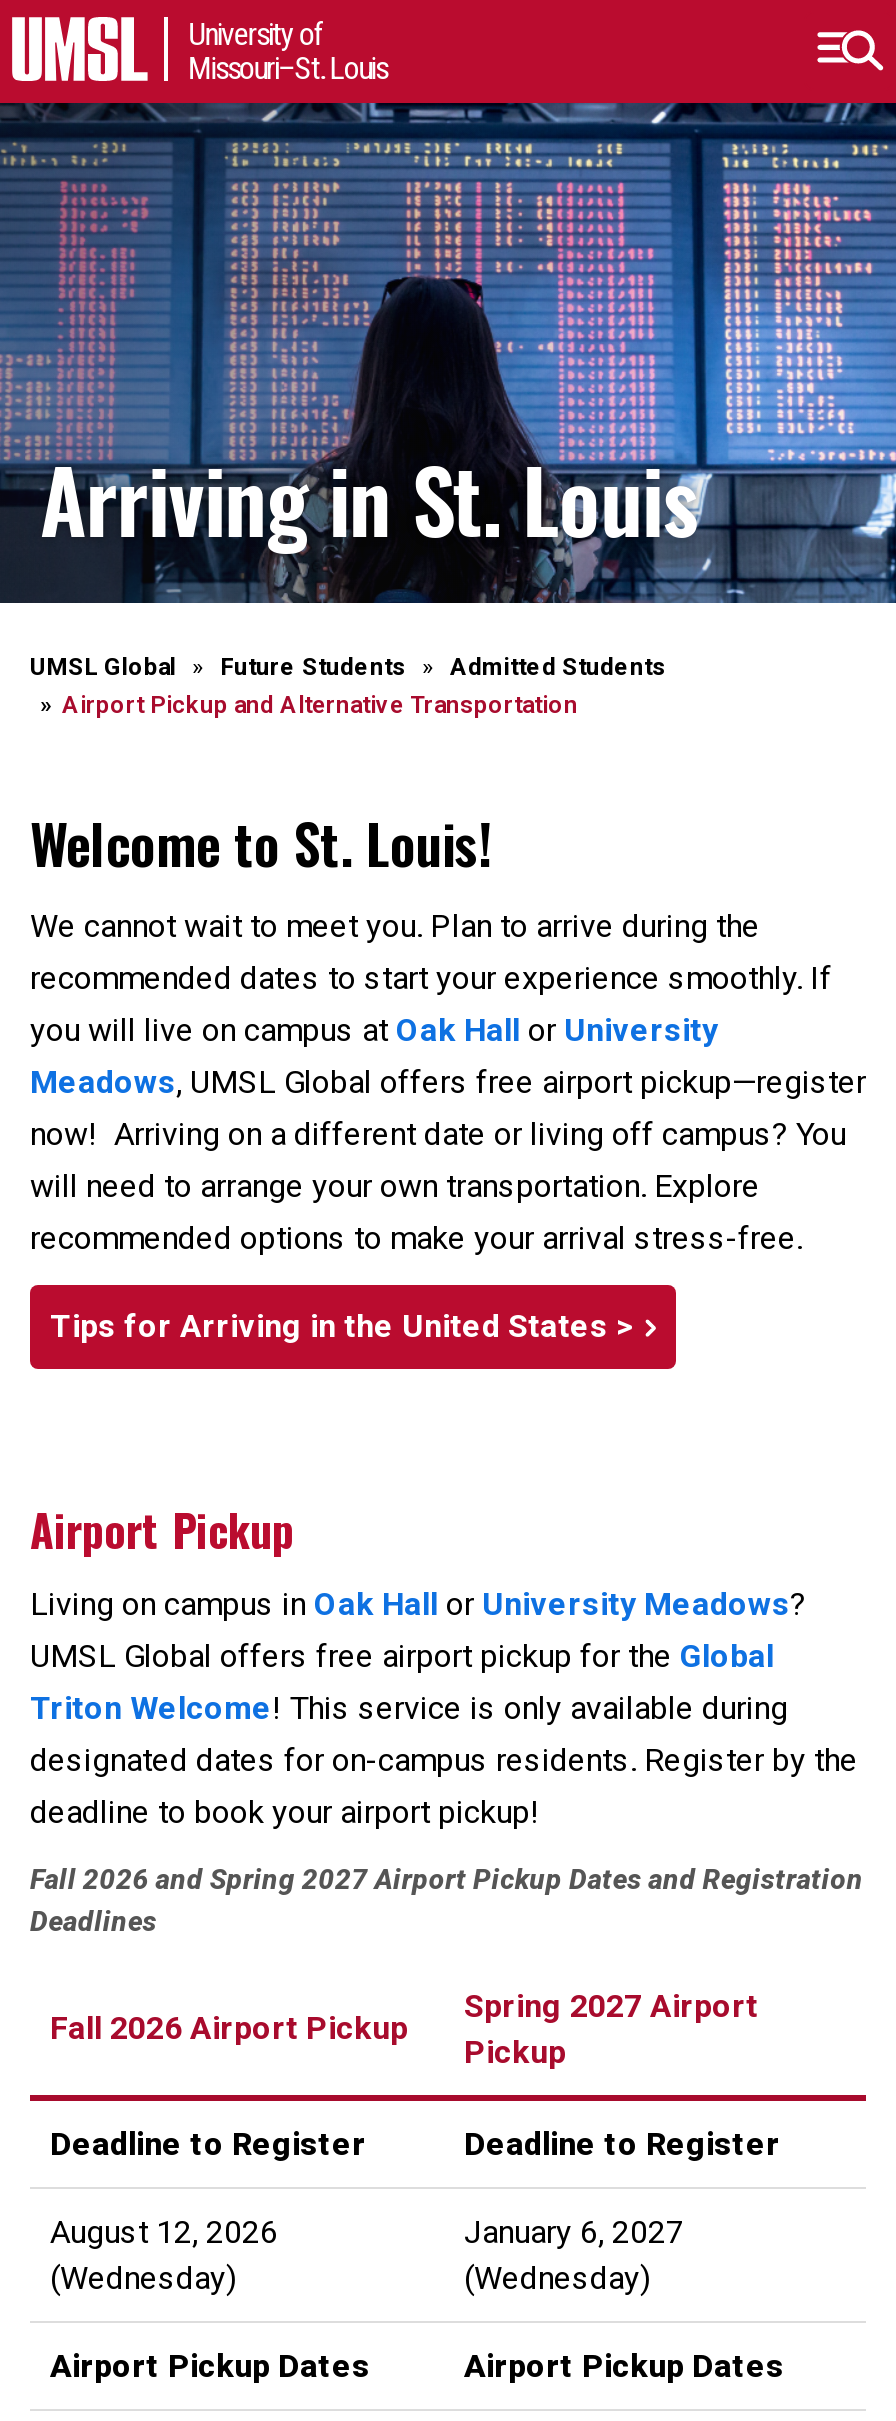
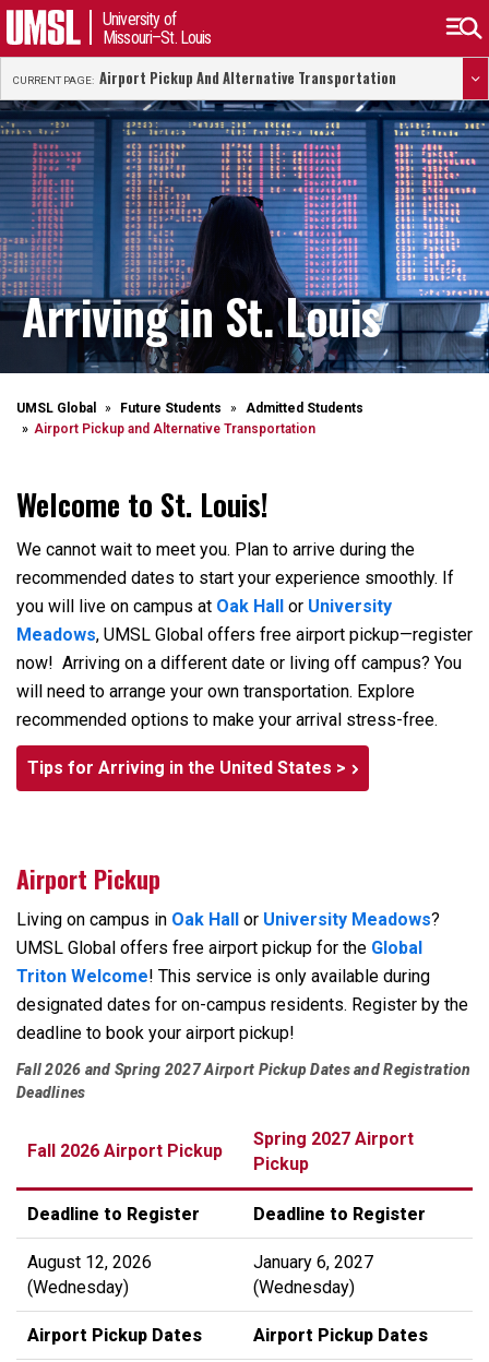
none -> [12,68,396,88] CURRENT PAGE: Airport Pickup And Alternative Transportation

